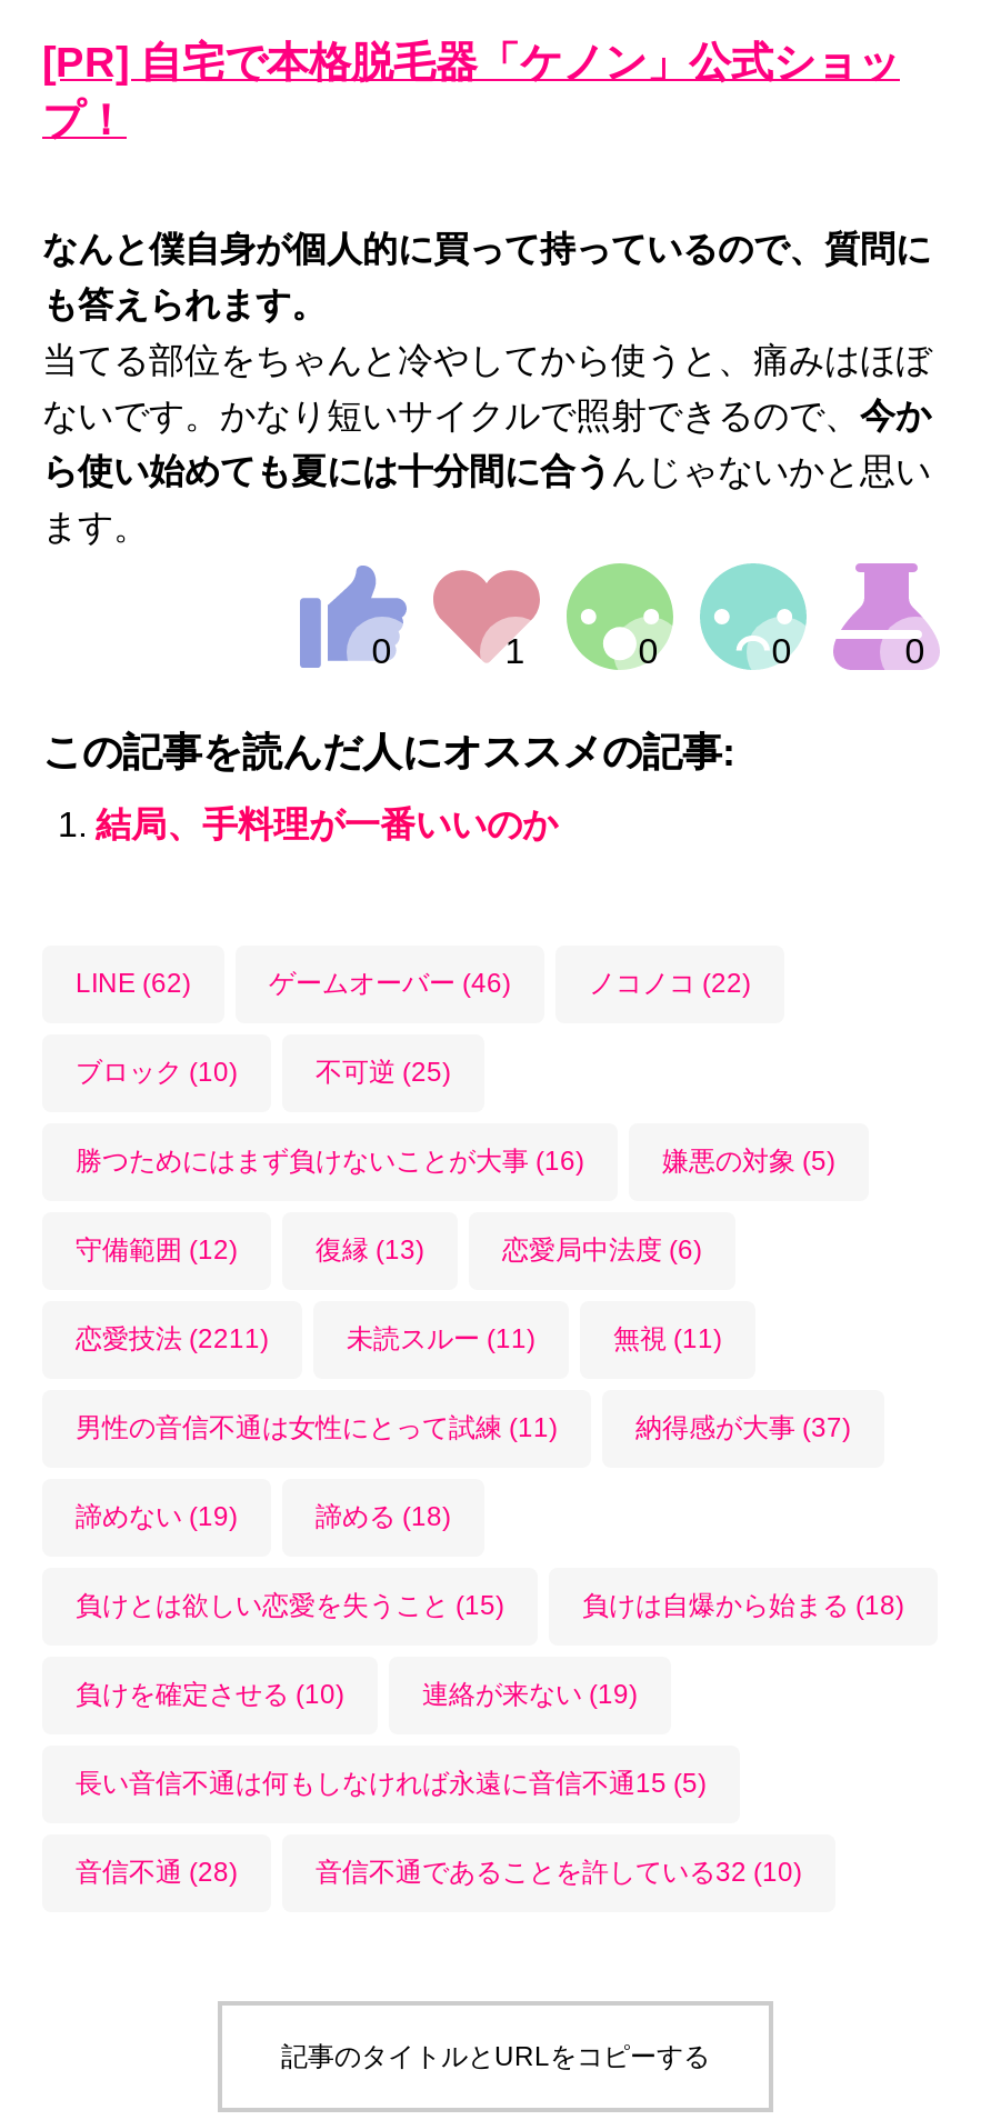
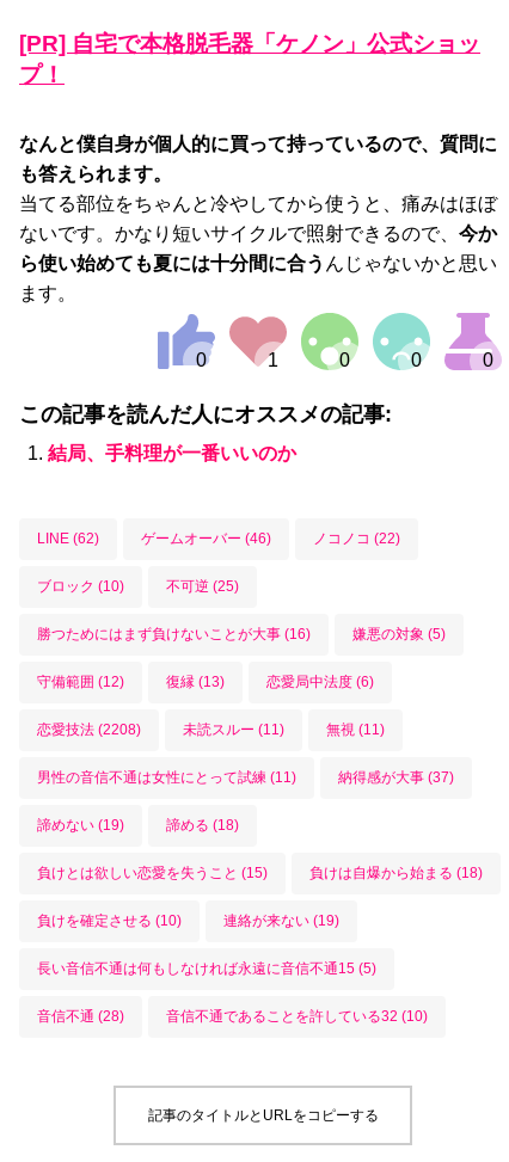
[76,1323,269,1354] 恋愛技法 (2211) -> [37,721,141,738] 恋愛技法 (2208)

